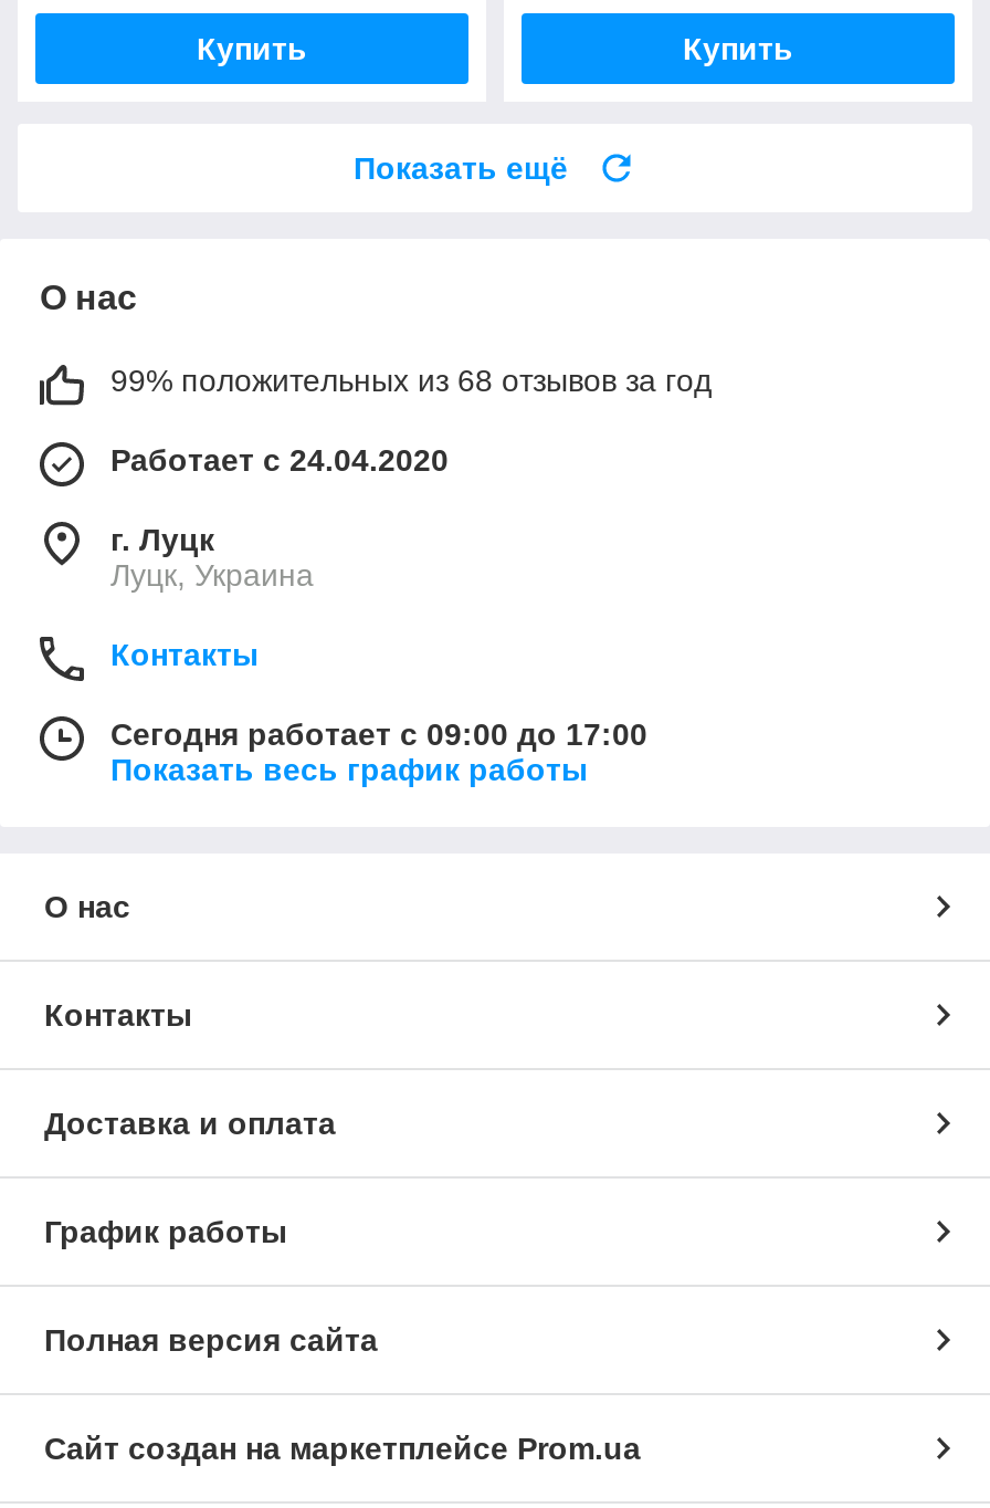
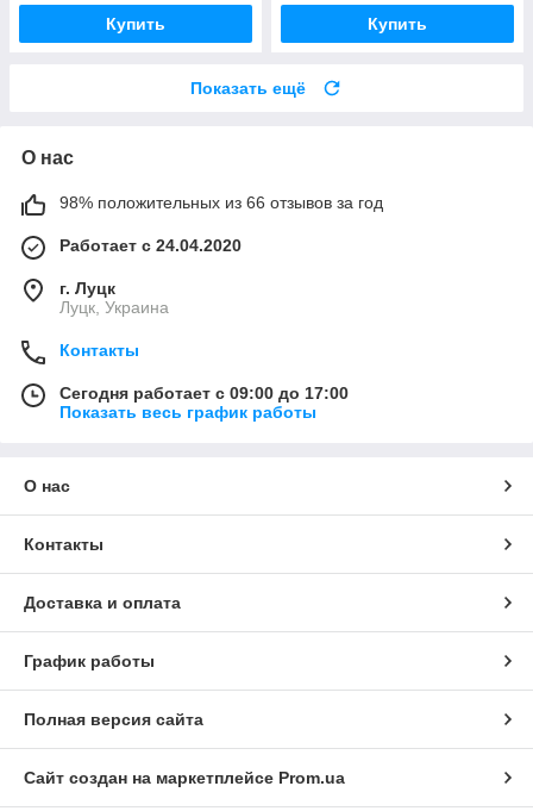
[110,362,712,398] 99% положительных из 68 отзывов за год -> [59,193,383,212] 98% положительных из 66 отзывов за год

